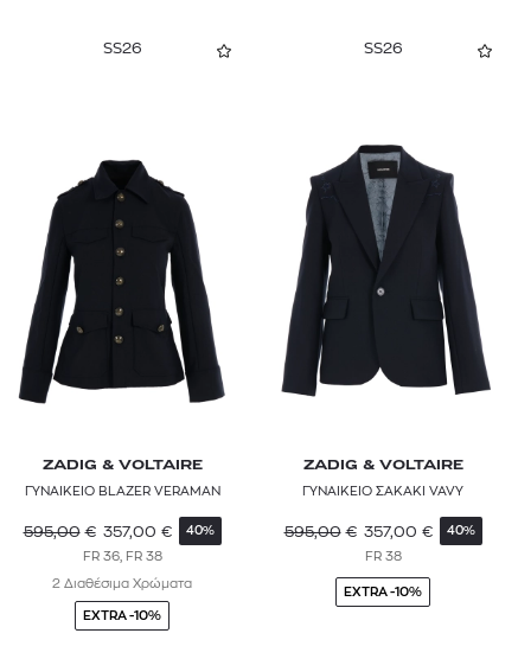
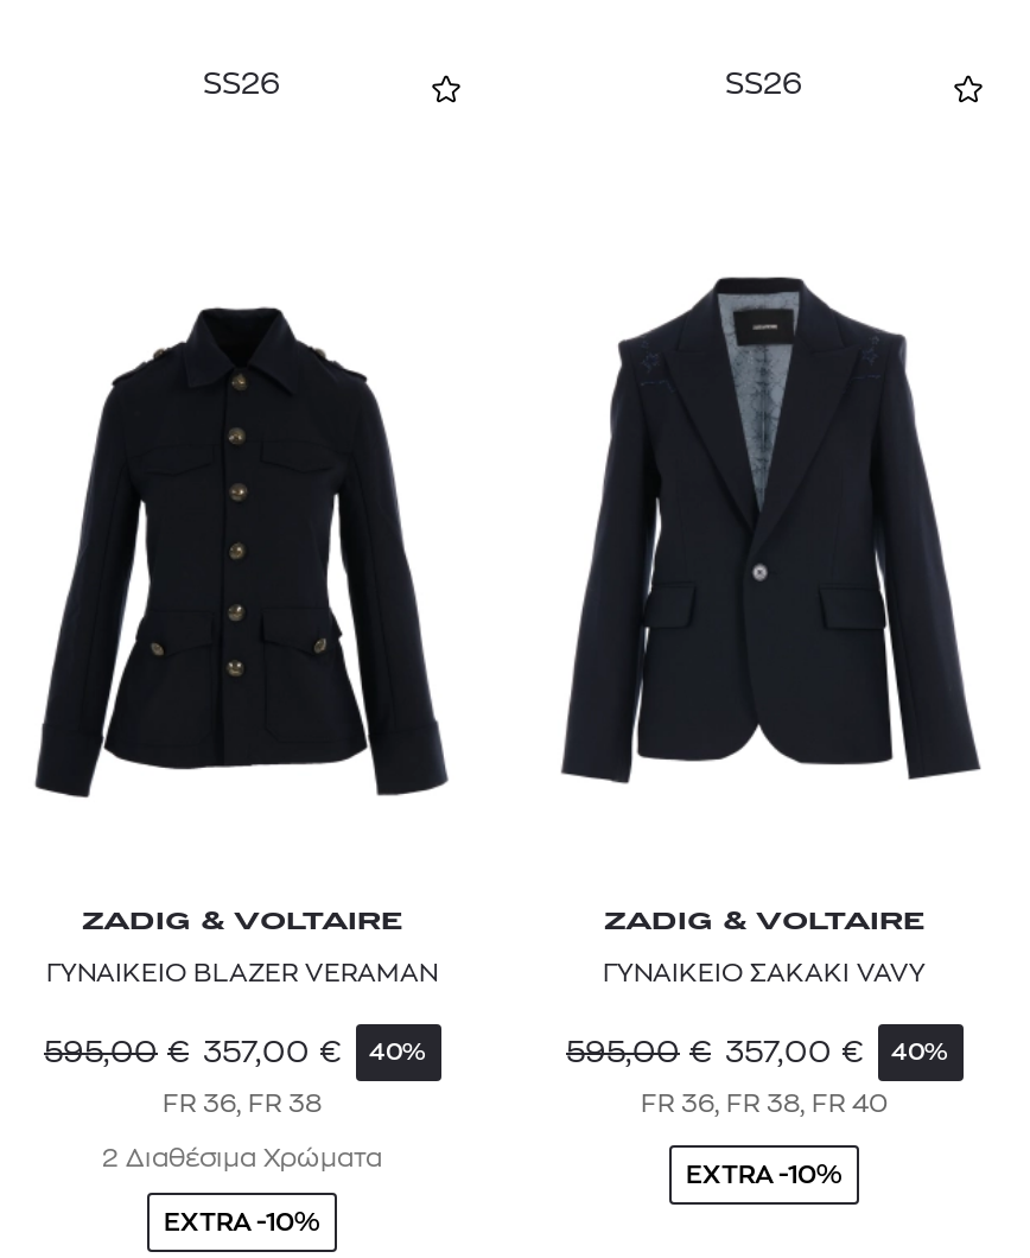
[364,550,401,563] FR 38 -> [641,1089,888,1116] FR 36, FR 38, FR 40

